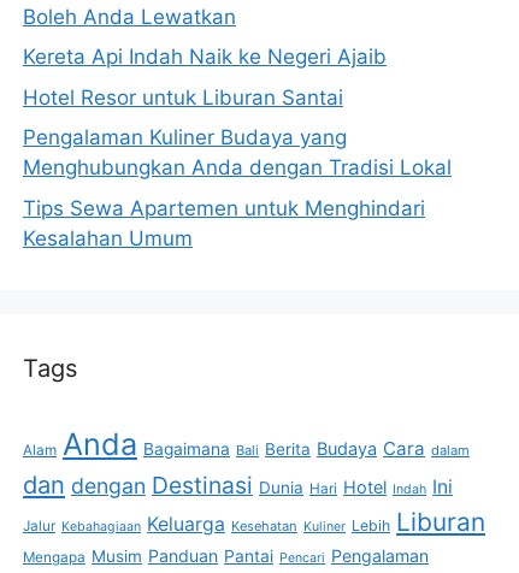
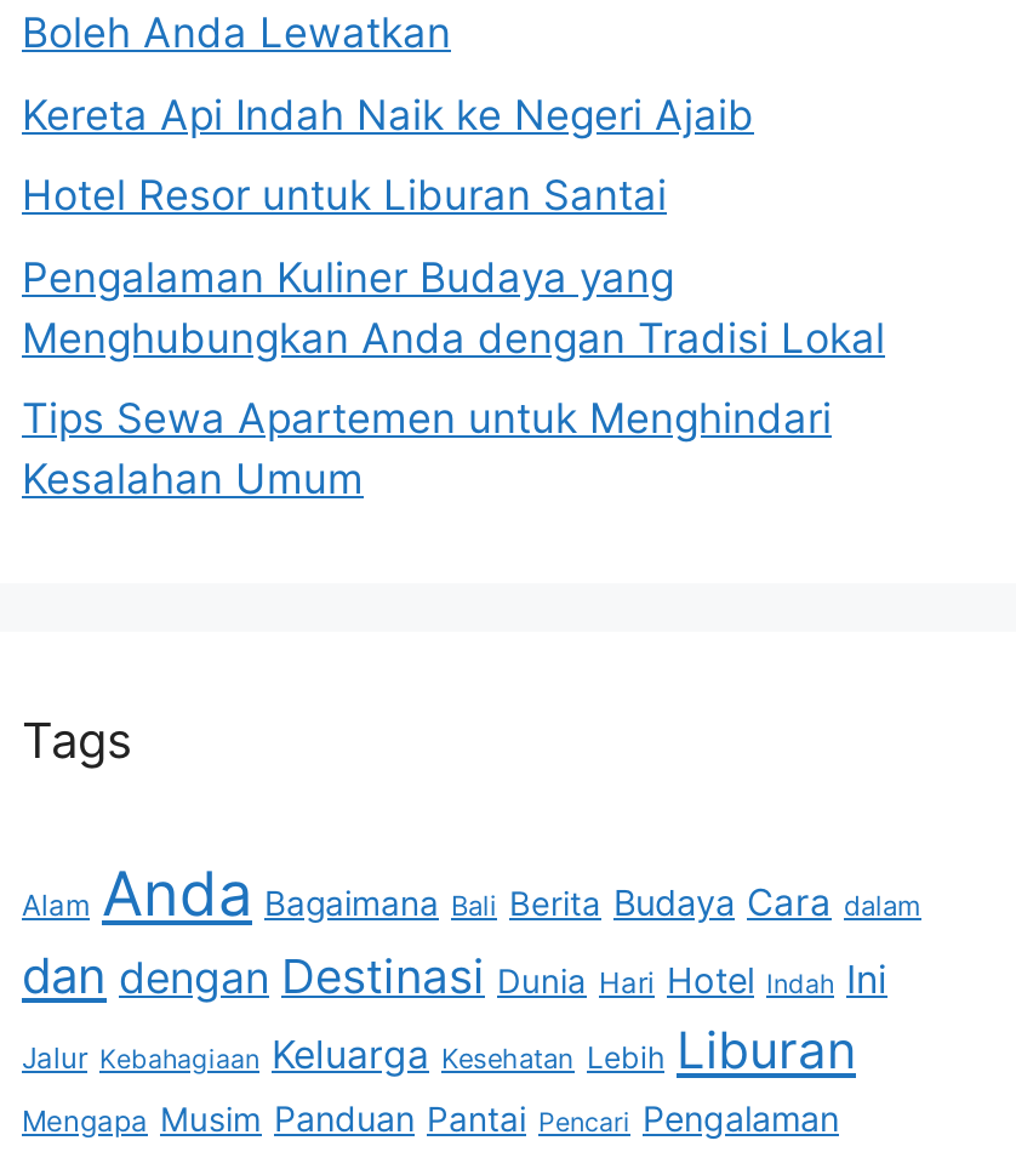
[23,507,485,537] Jalur Kebahagiaan Keluarga Kesehatan Kuliner Lebih Liburan -> [22,1021,856,1081] Jalur Kebahagiaan Keluarga Kesehatan Lebih Liburan

